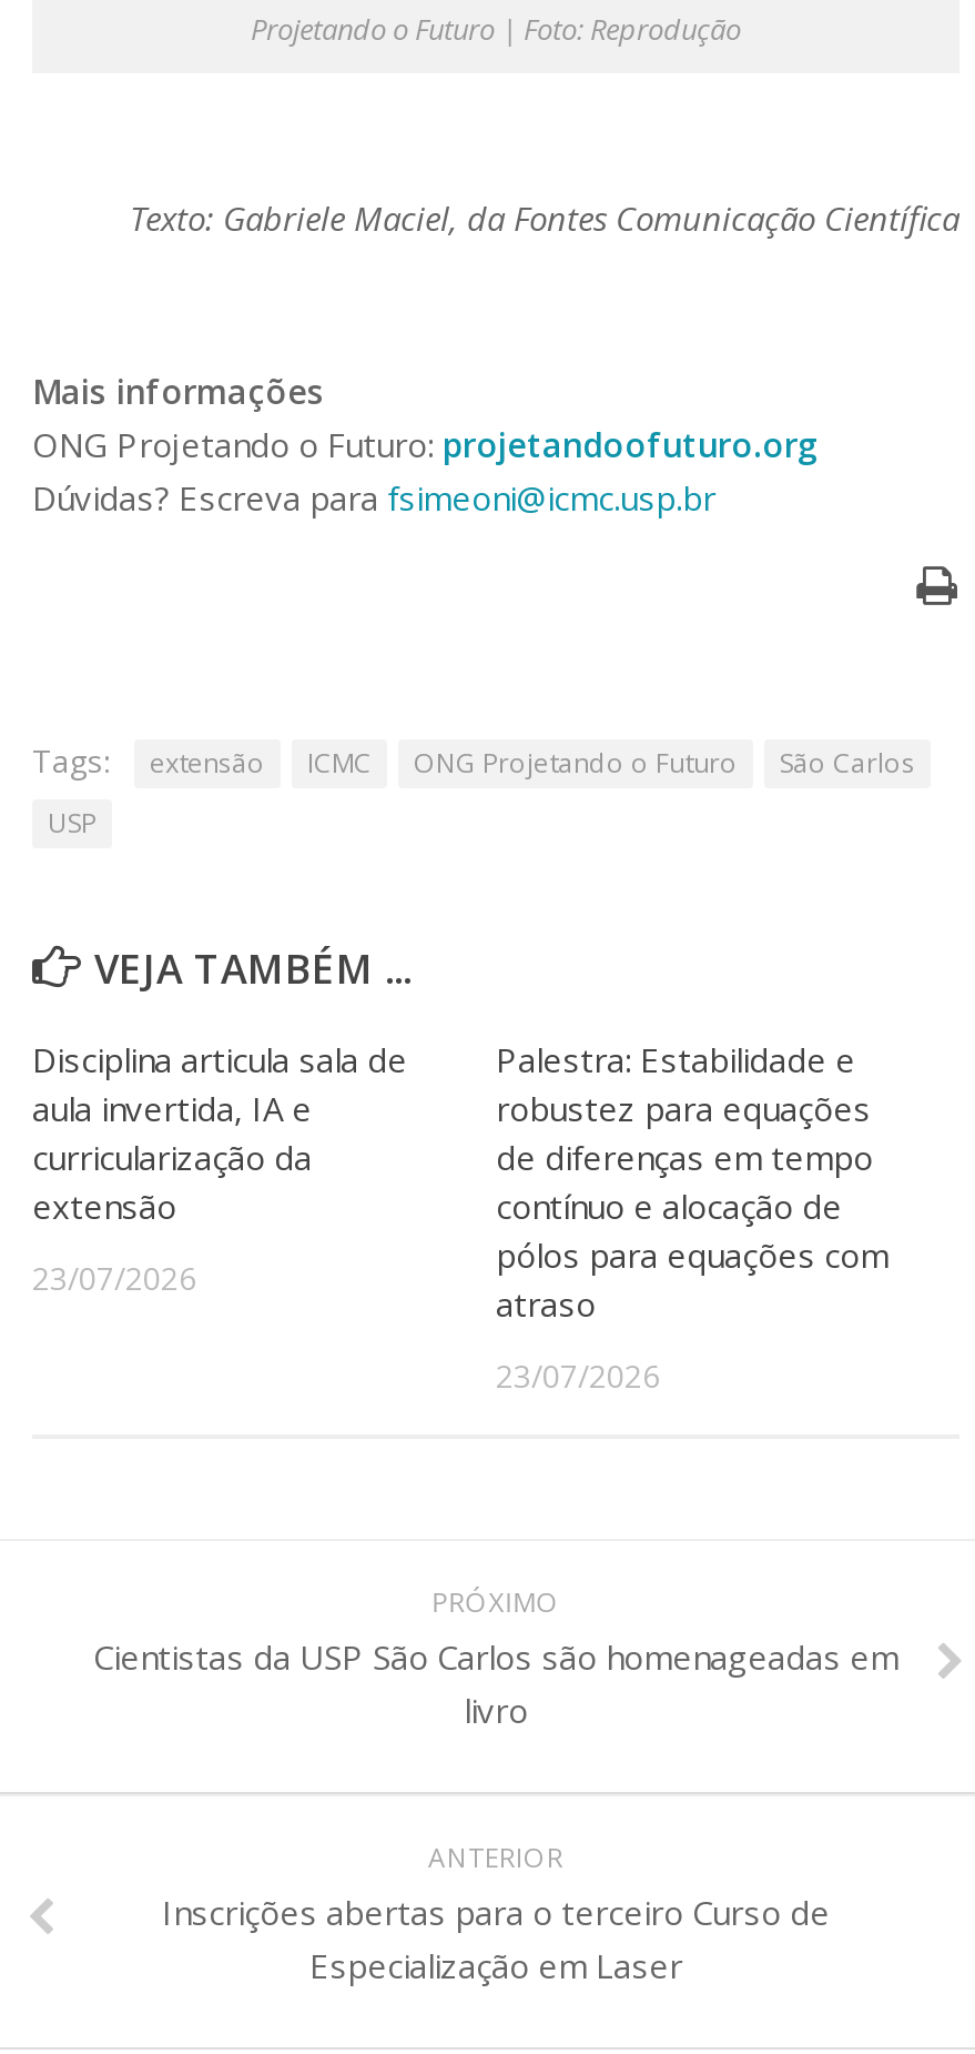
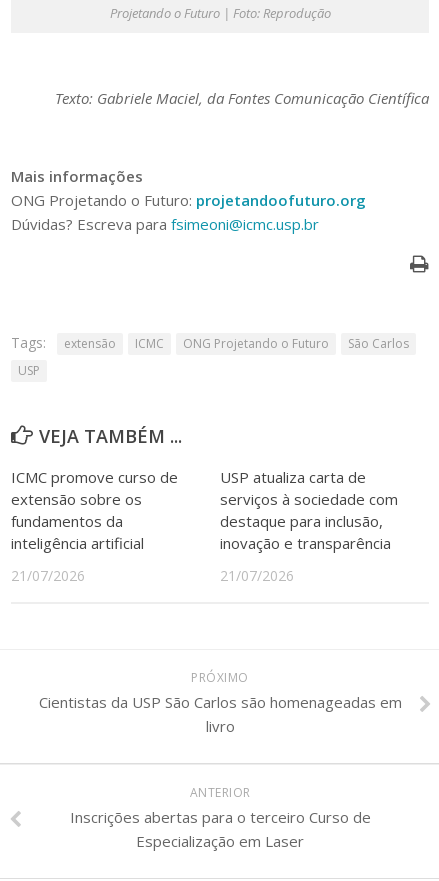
[32,1037,407,1228] Disciplina articula sala de | aula invertida, IA e | curricularização da | extensão -> [11,467,178,553] ICMC promove curso de | extensão sobre os | fundamentos da | inteligência artificial
[496,1037,888,1325] Palestra: Estabilidade e | robustez para equações | de diferenças em tempo | contínuo e alocação de | pólos para equações com | atraso -> [220,467,398,553] USP atualiza carta de | serviços à sociedade com | destaque para inclusão, | inovação e transparência
[32,1256,196,1299] 23/07/2026 -> [11,566,85,585] 21/07/2026
[496,1354,660,1396] 23/07/2026 -> [220,566,294,585] 21/07/2026

